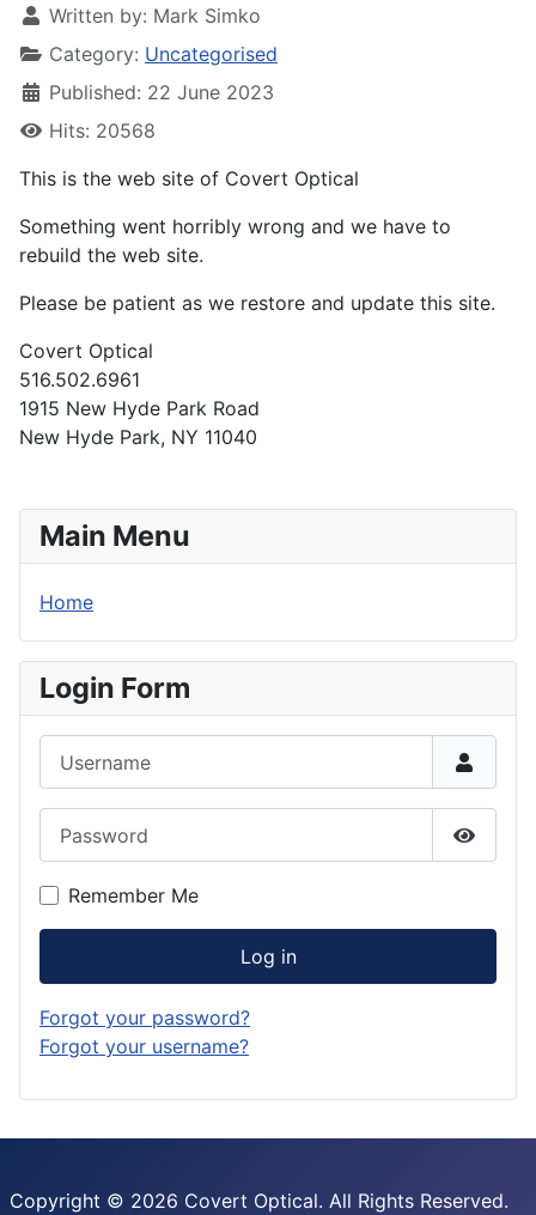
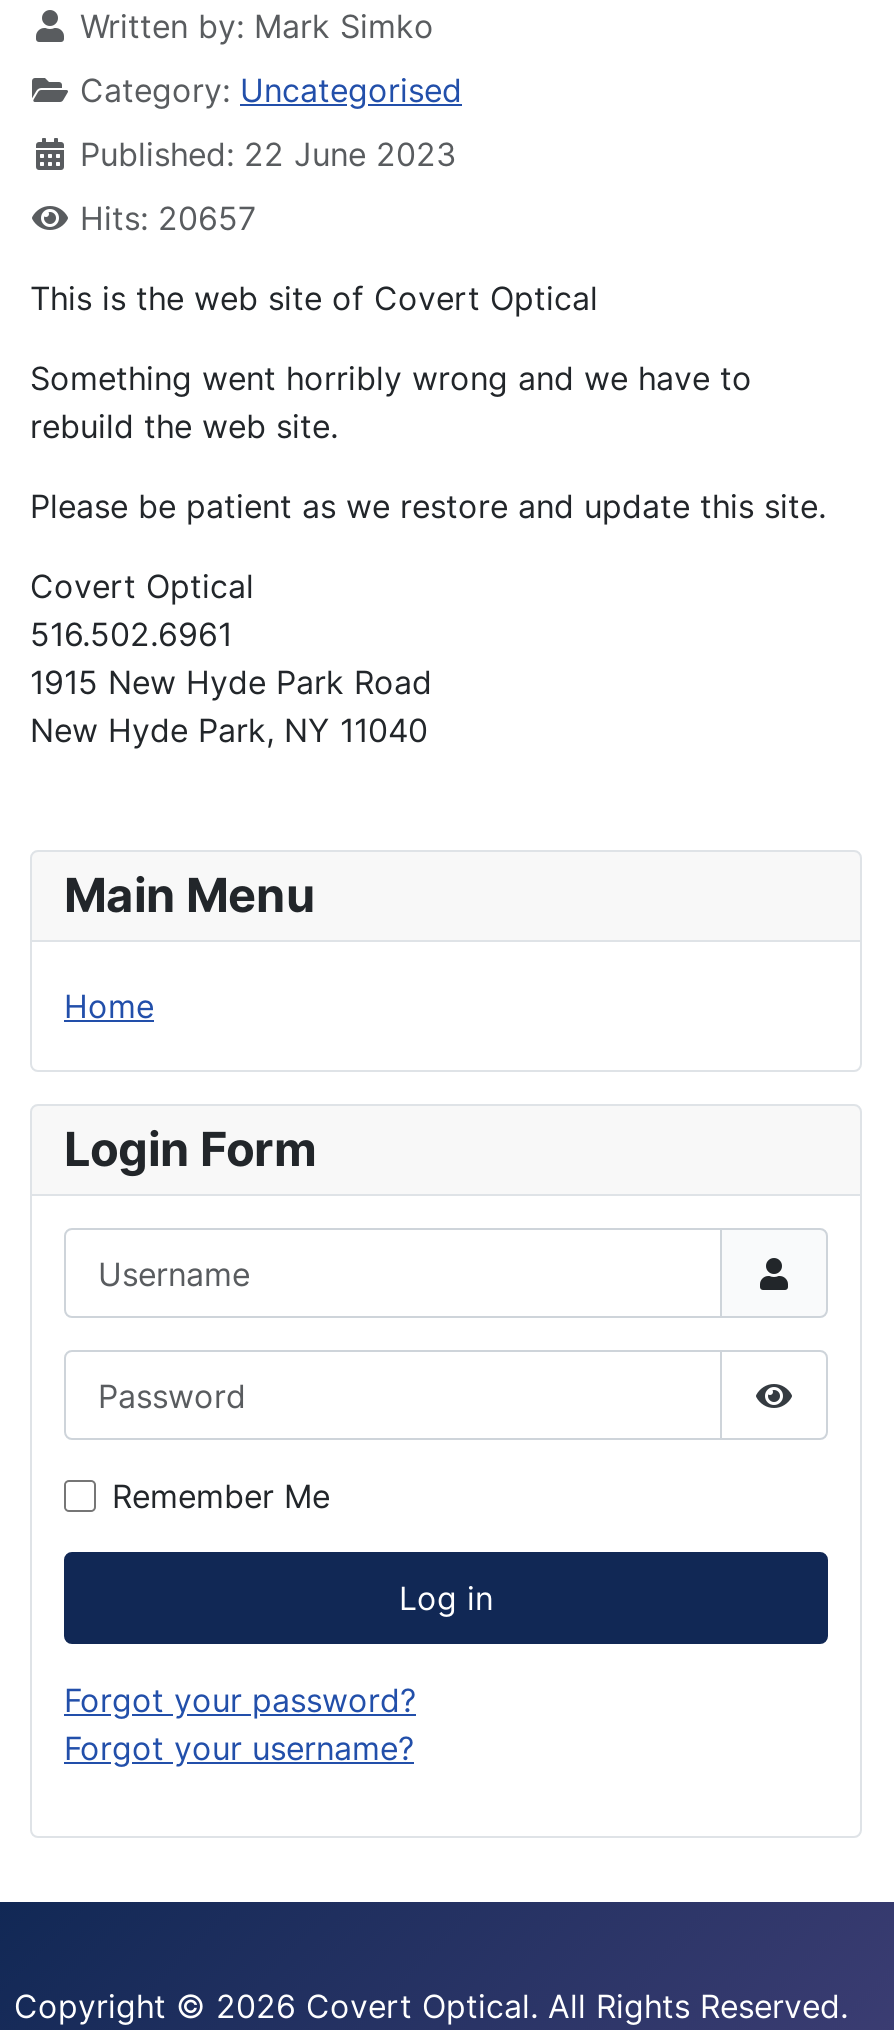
[49,119,156,142] Hits: 20568 -> [80,198,256,238] Hits: 20657

